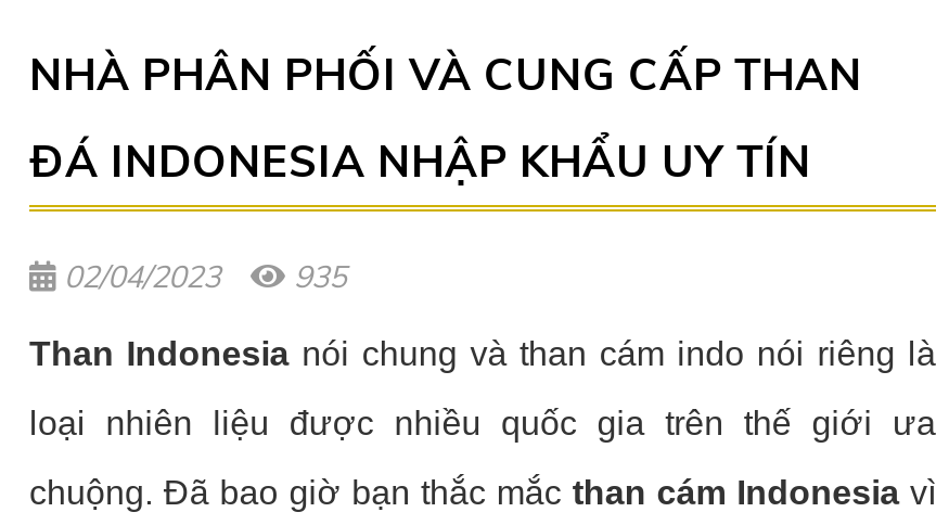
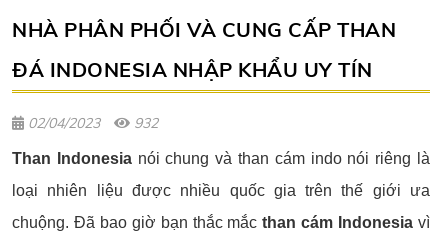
[55,256,346,295] 02/04/2023 935 -> [24,114,158,132] 02/04/2023 932

